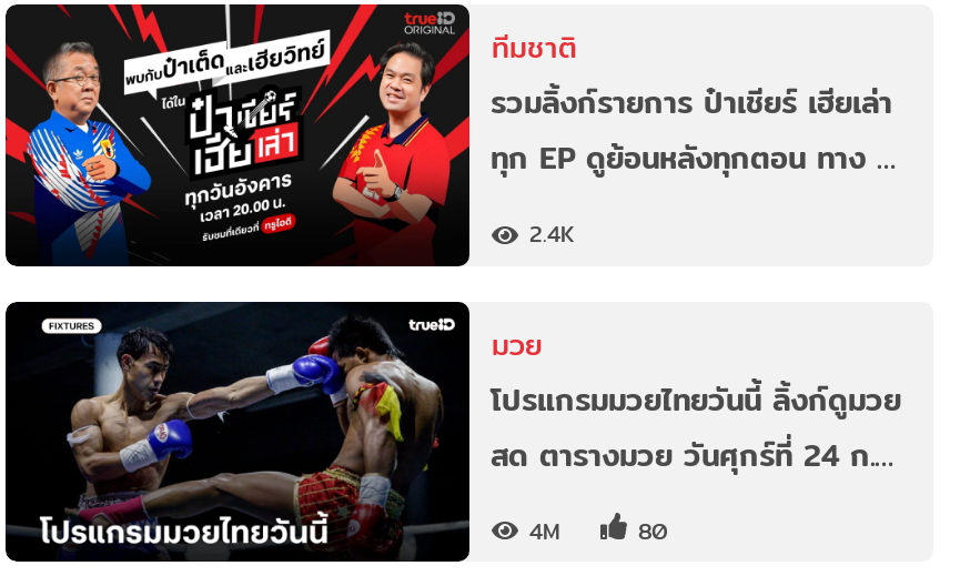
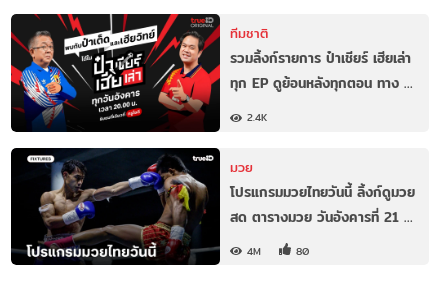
[491,431,895,479] สด ตารางมวย วันศุกร์ที่ 24 ก.… -> [229,206,412,228] สด ตารางมวย วันอังคารที่ 21 …

